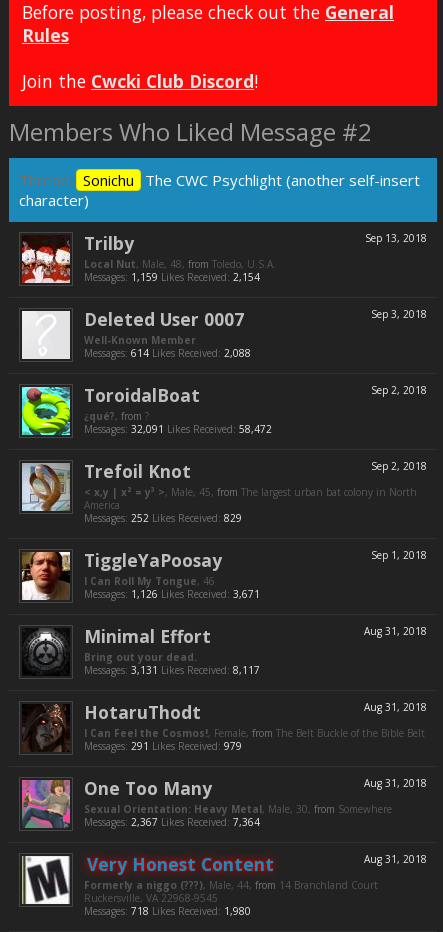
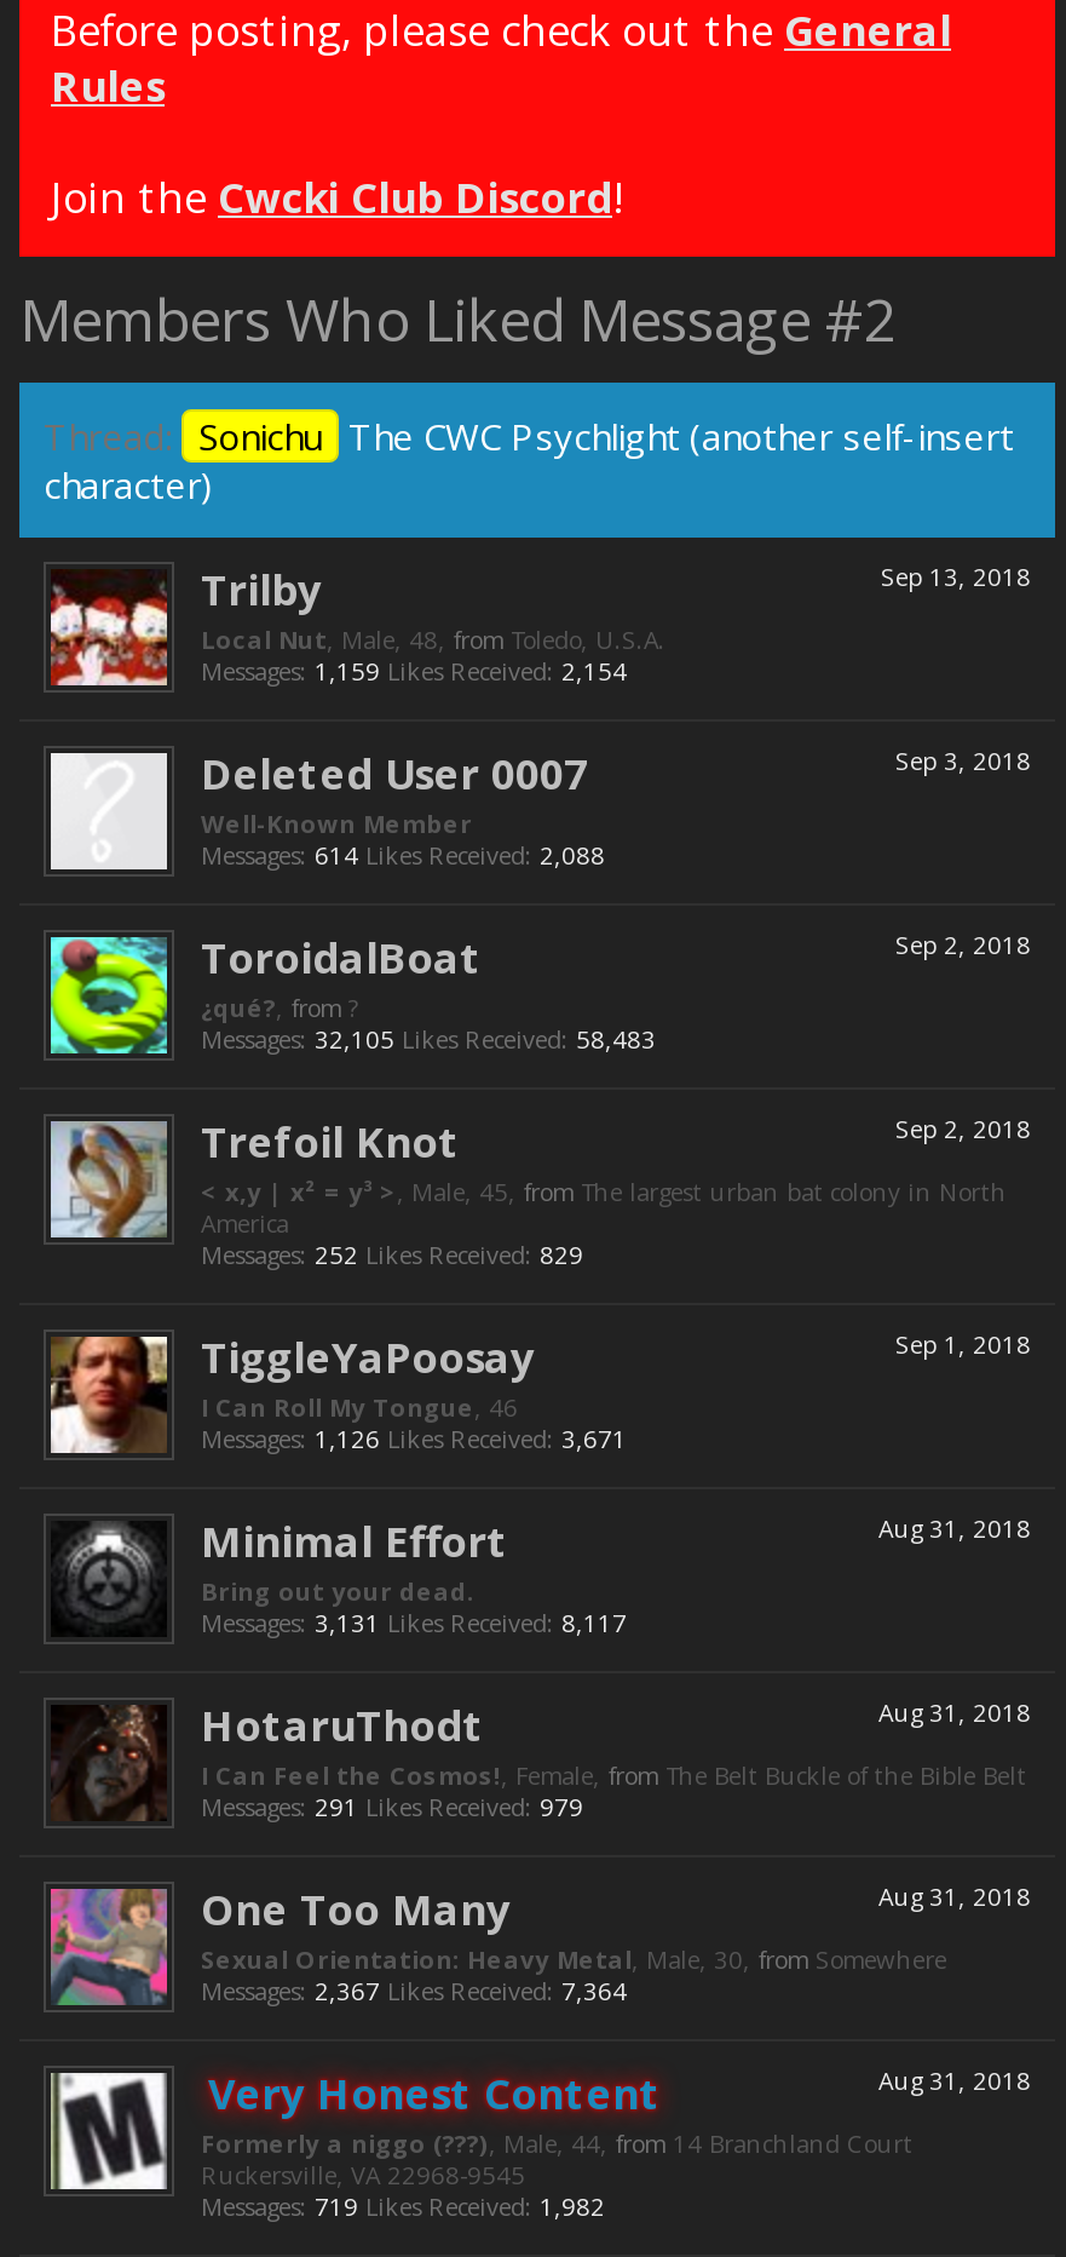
[84,422,272,436] Messages: 32,091 Likes Received: 58,472 -> [201,1022,656,1056] Messages: 32,105 Likes Received: 58,483
[84,904,251,918] Messages: 718 Likes Received: 1,980 -> [201,2189,605,2223] Messages: 719 Likes Received: 1,982

